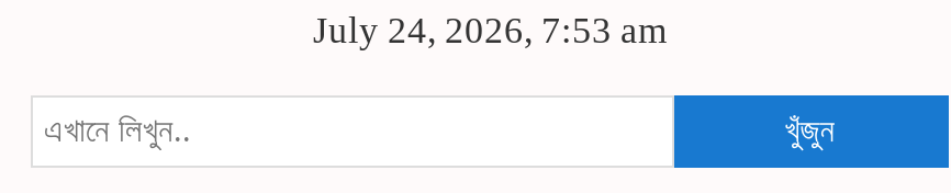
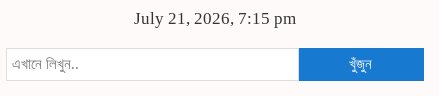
[313,10,667,52] July 24, 2026, 7:53 am -> [134,9,296,28] July 21, 2026, 7:15 pm

